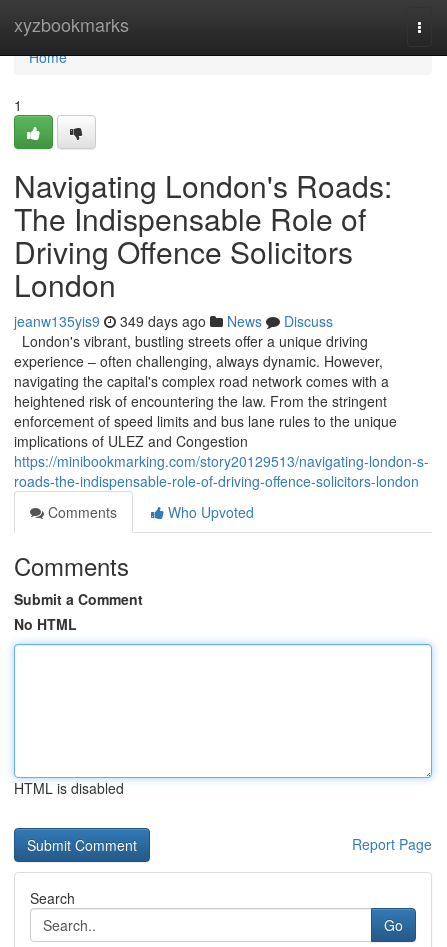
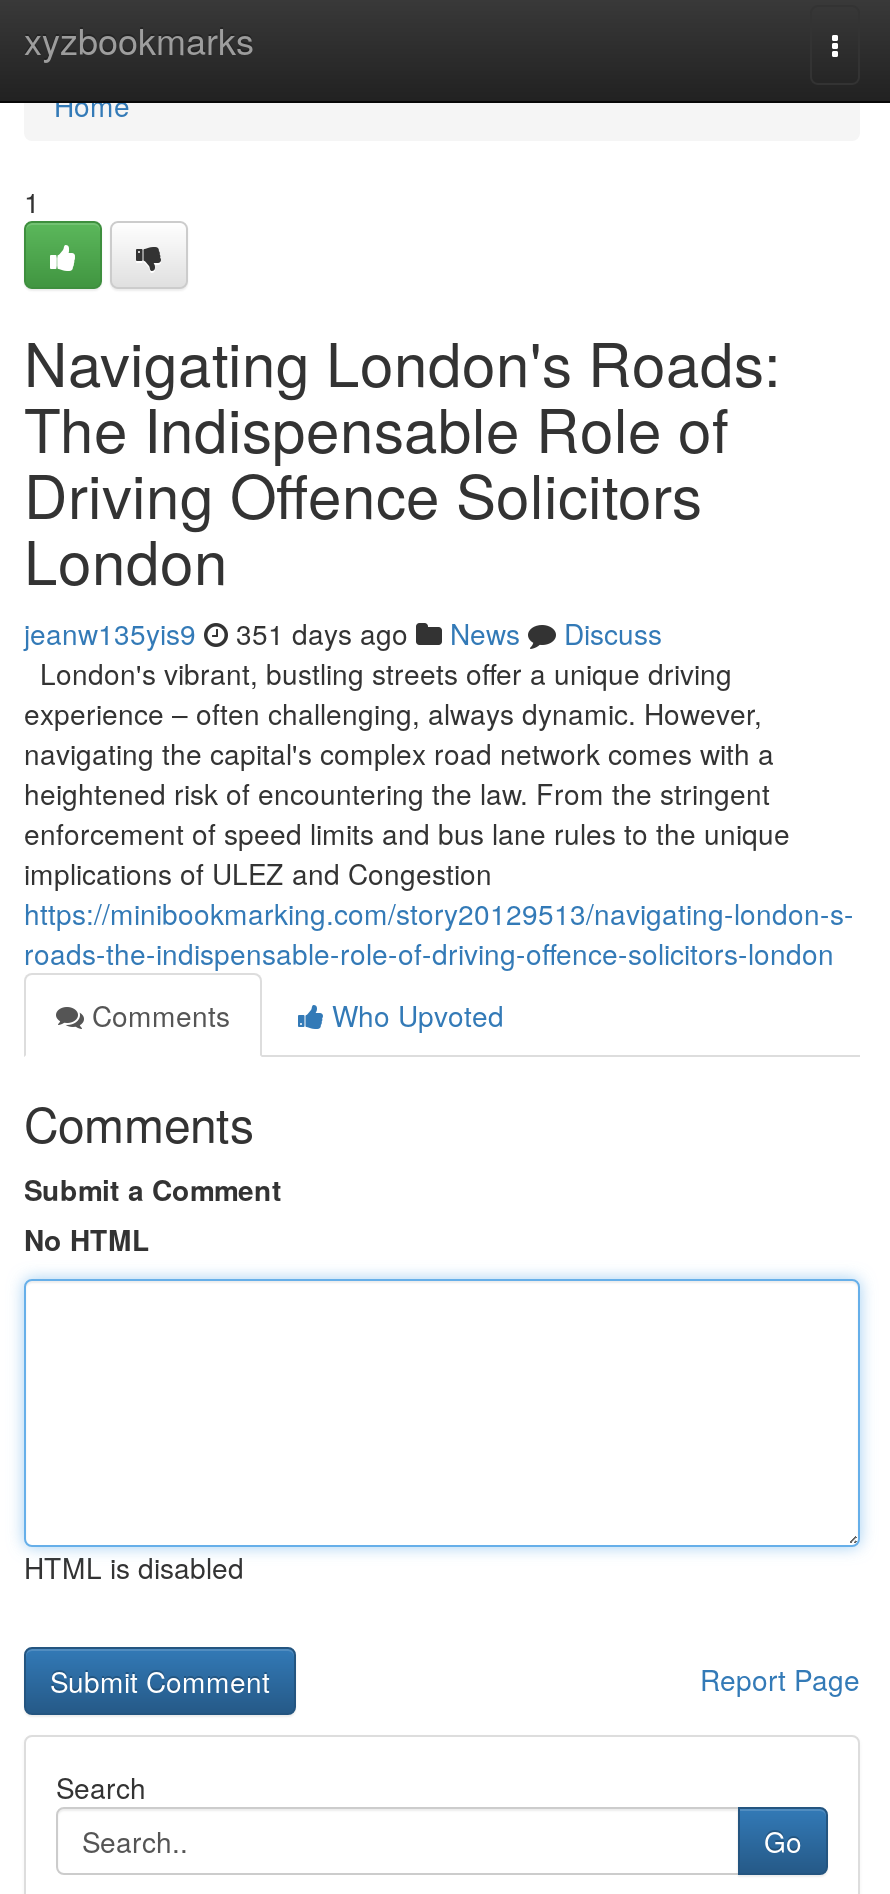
[14,311,333,331] jeanw135yis9 349 days ago News Discuss -> [24,613,662,653] jeanw135yis9 351 days ago News Discuss

